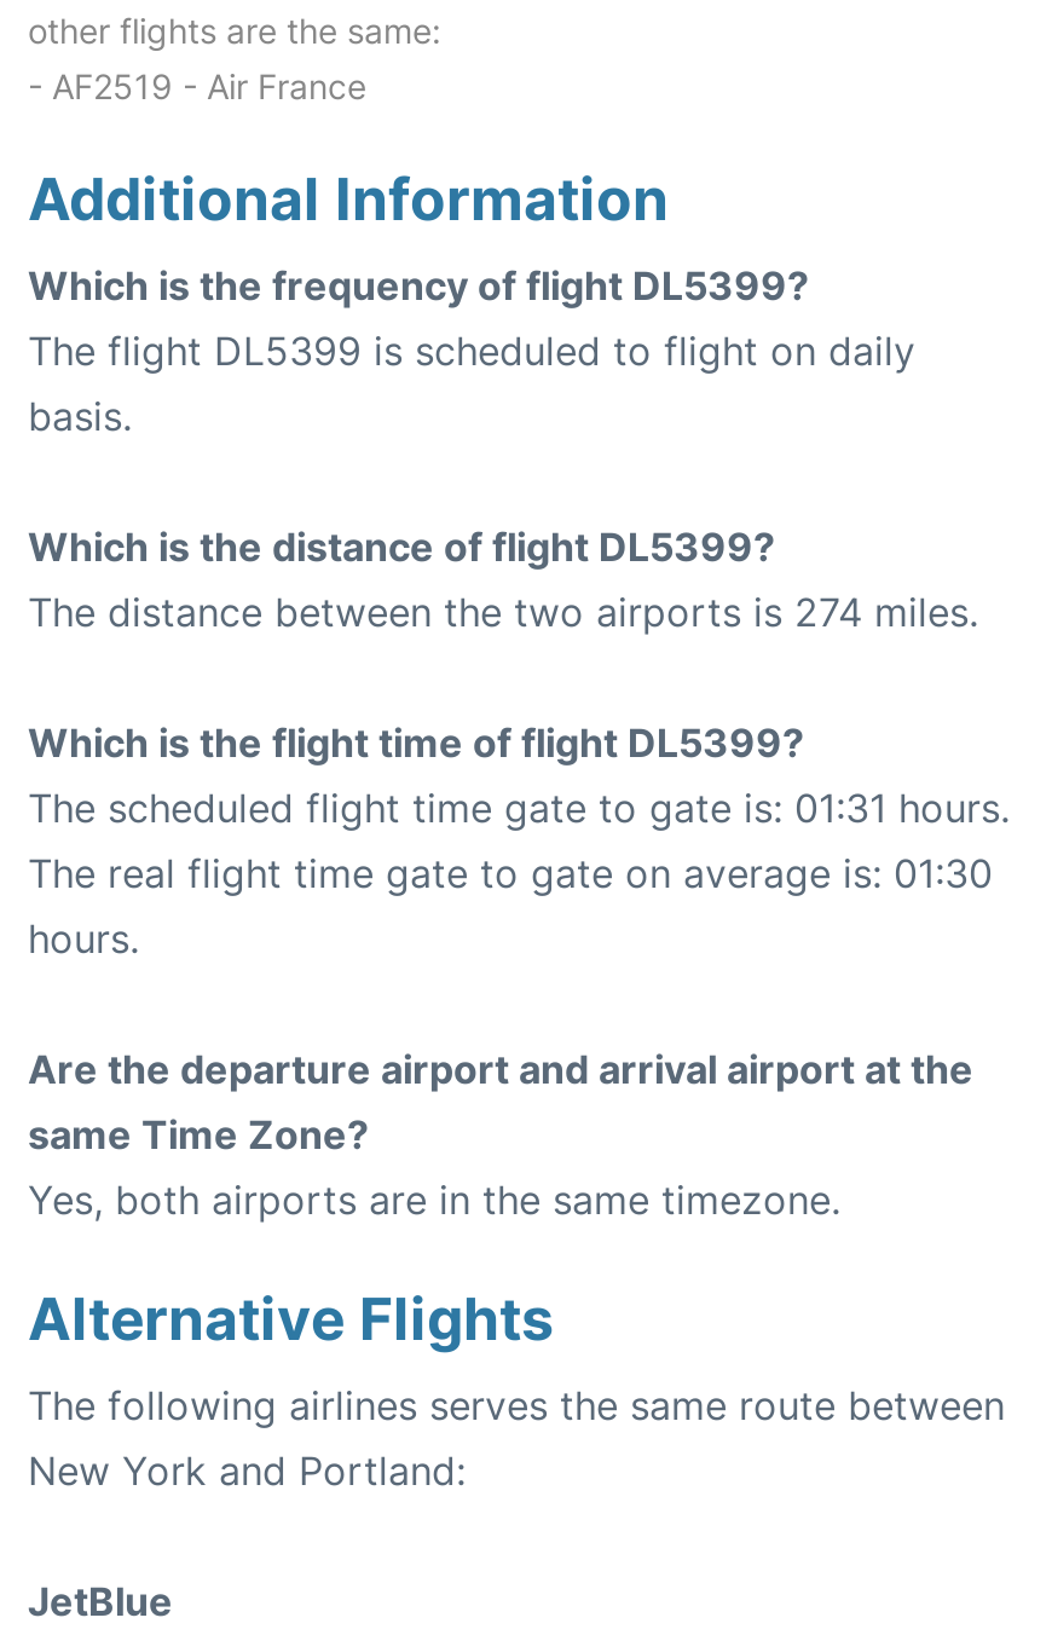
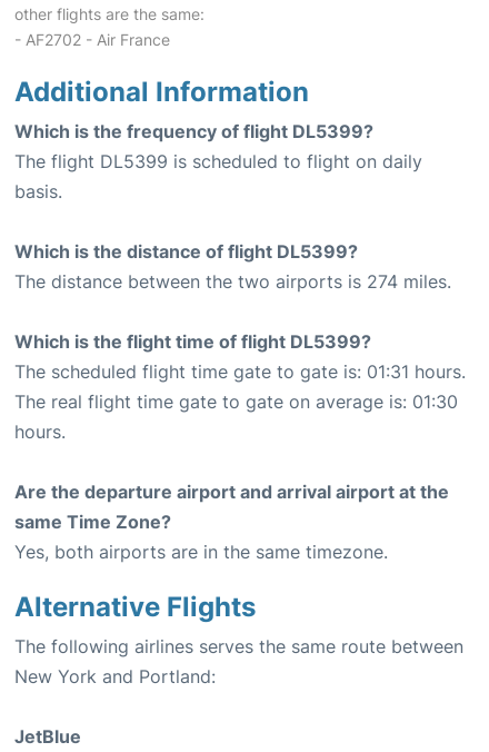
[28,65,366,106] - AF2519 - Air France -> [14,30,170,49] - AF2702 - Air France

